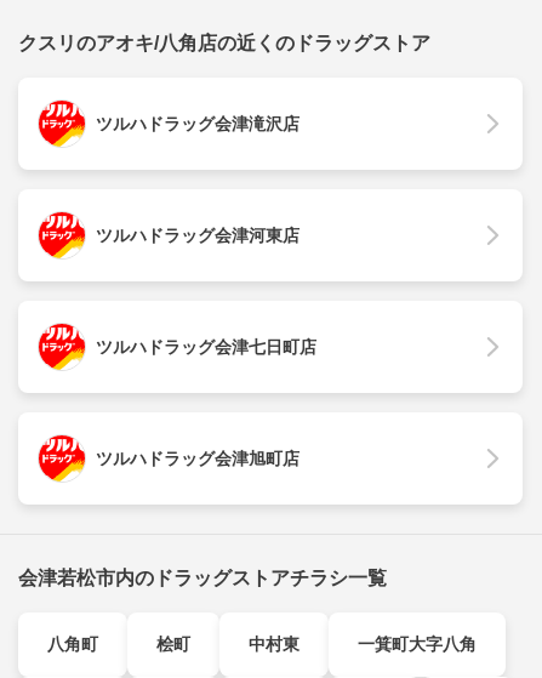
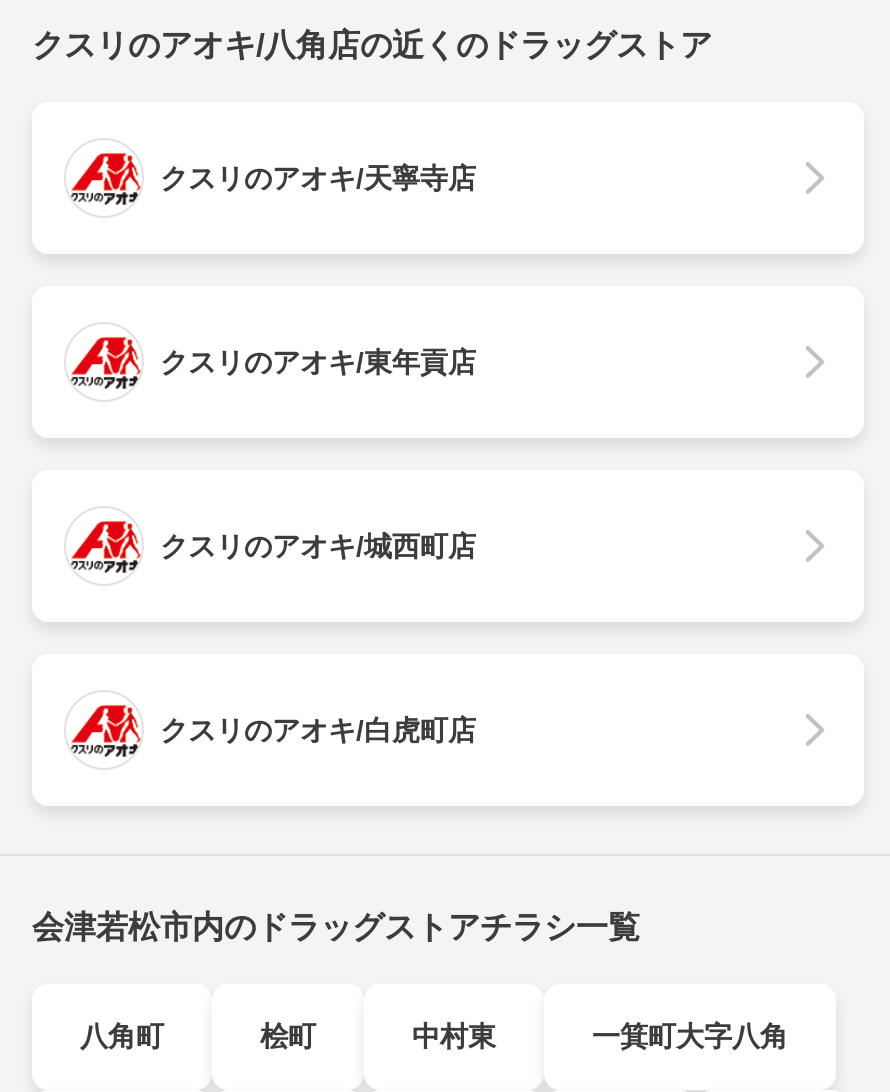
[38,99,299,148] [image] | ツルハドラッグ会津滝沢店 -> [66,140,476,216] [image] | クスリのアオキ/天寧寺店
[38,211,299,260] [image] | ツルハドラッグ会津河東店 -> [66,324,476,400] [image] | クスリのアオキ/東年貢店
[38,323,316,371] [image] | ツルハドラッグ会津七日町店 -> [66,508,476,584] [image] | クスリのアオキ/城西町店
[38,434,299,483] [image] | ツルハドラッグ会津旭町店 -> [66,692,476,768] [image] | クスリのアオキ/白虎町店

